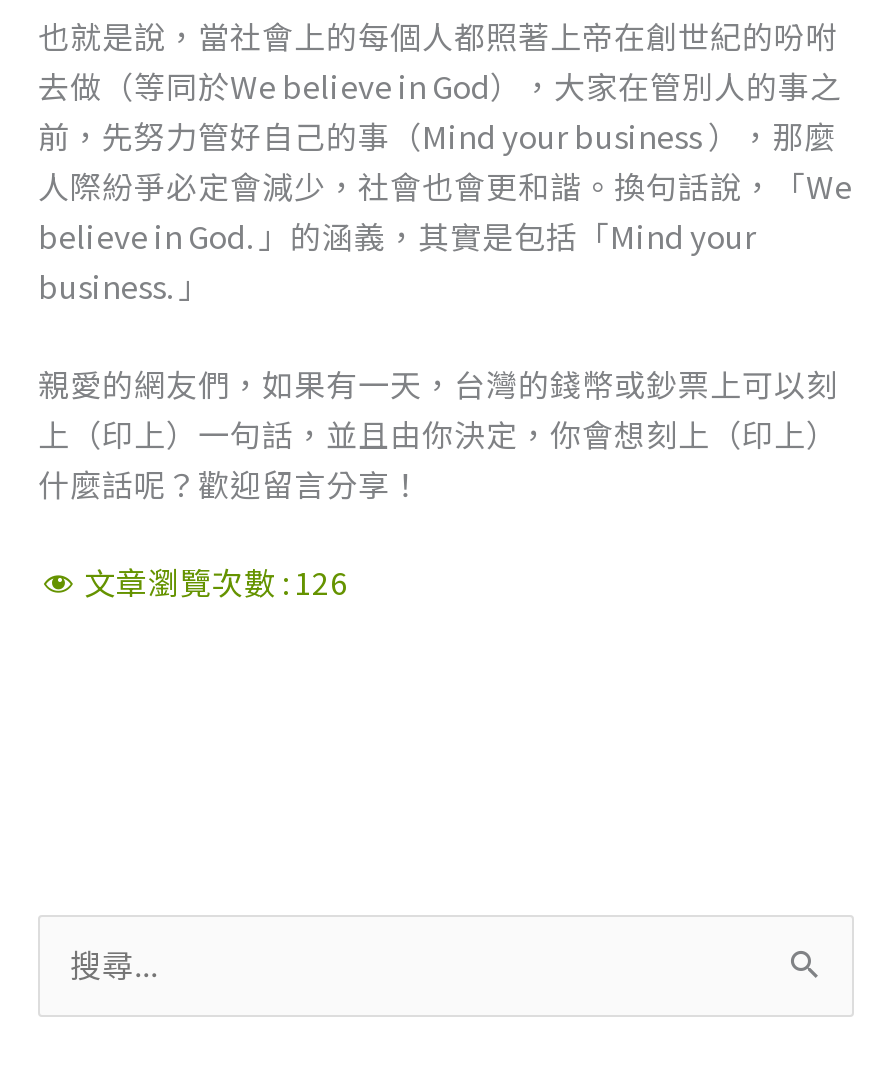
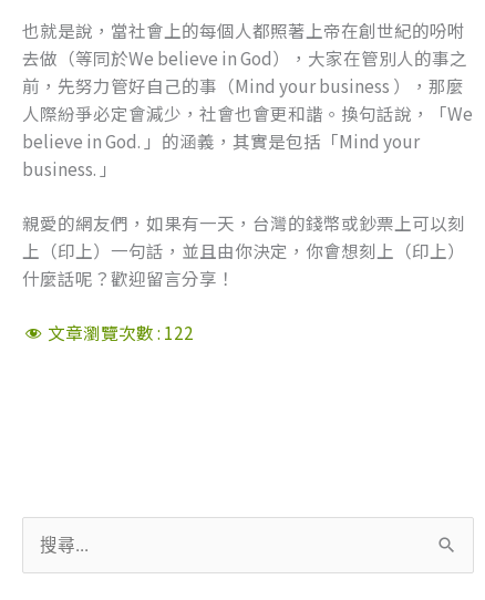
[84,559,348,603] 文章瀏覽次數 : 126 -> [48,320,194,345] 文章瀏覽次數 : 122

